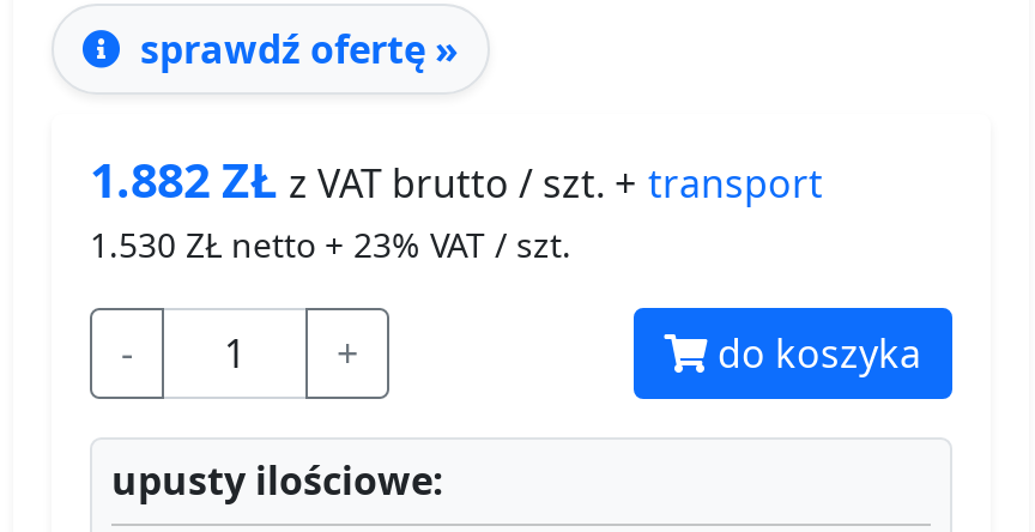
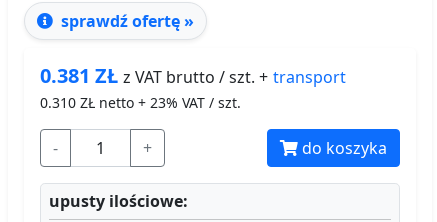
[90,148,823,213] 1.882 ZŁ z VAT brutto / szt. + transport -> [40,62,346,89] 0.381 ZŁ z VAT brutto / szt. + transport
[90,222,571,267] 1.530 ZŁ netto + 23% VAT / szt. -> [40,93,241,112] 0.310 ZŁ netto + 23% VAT / szt.

